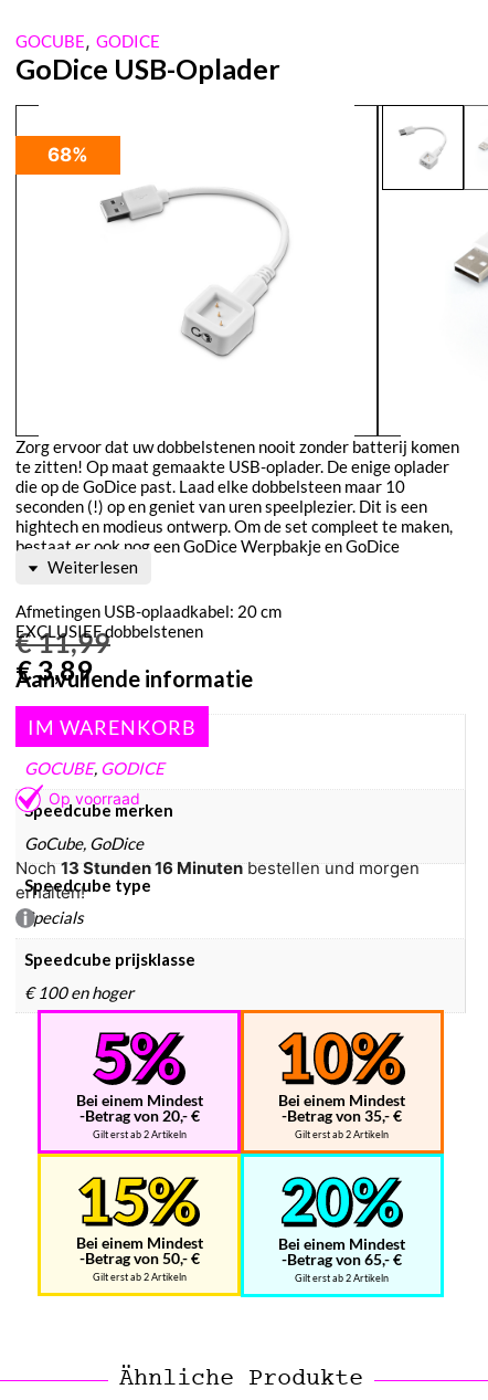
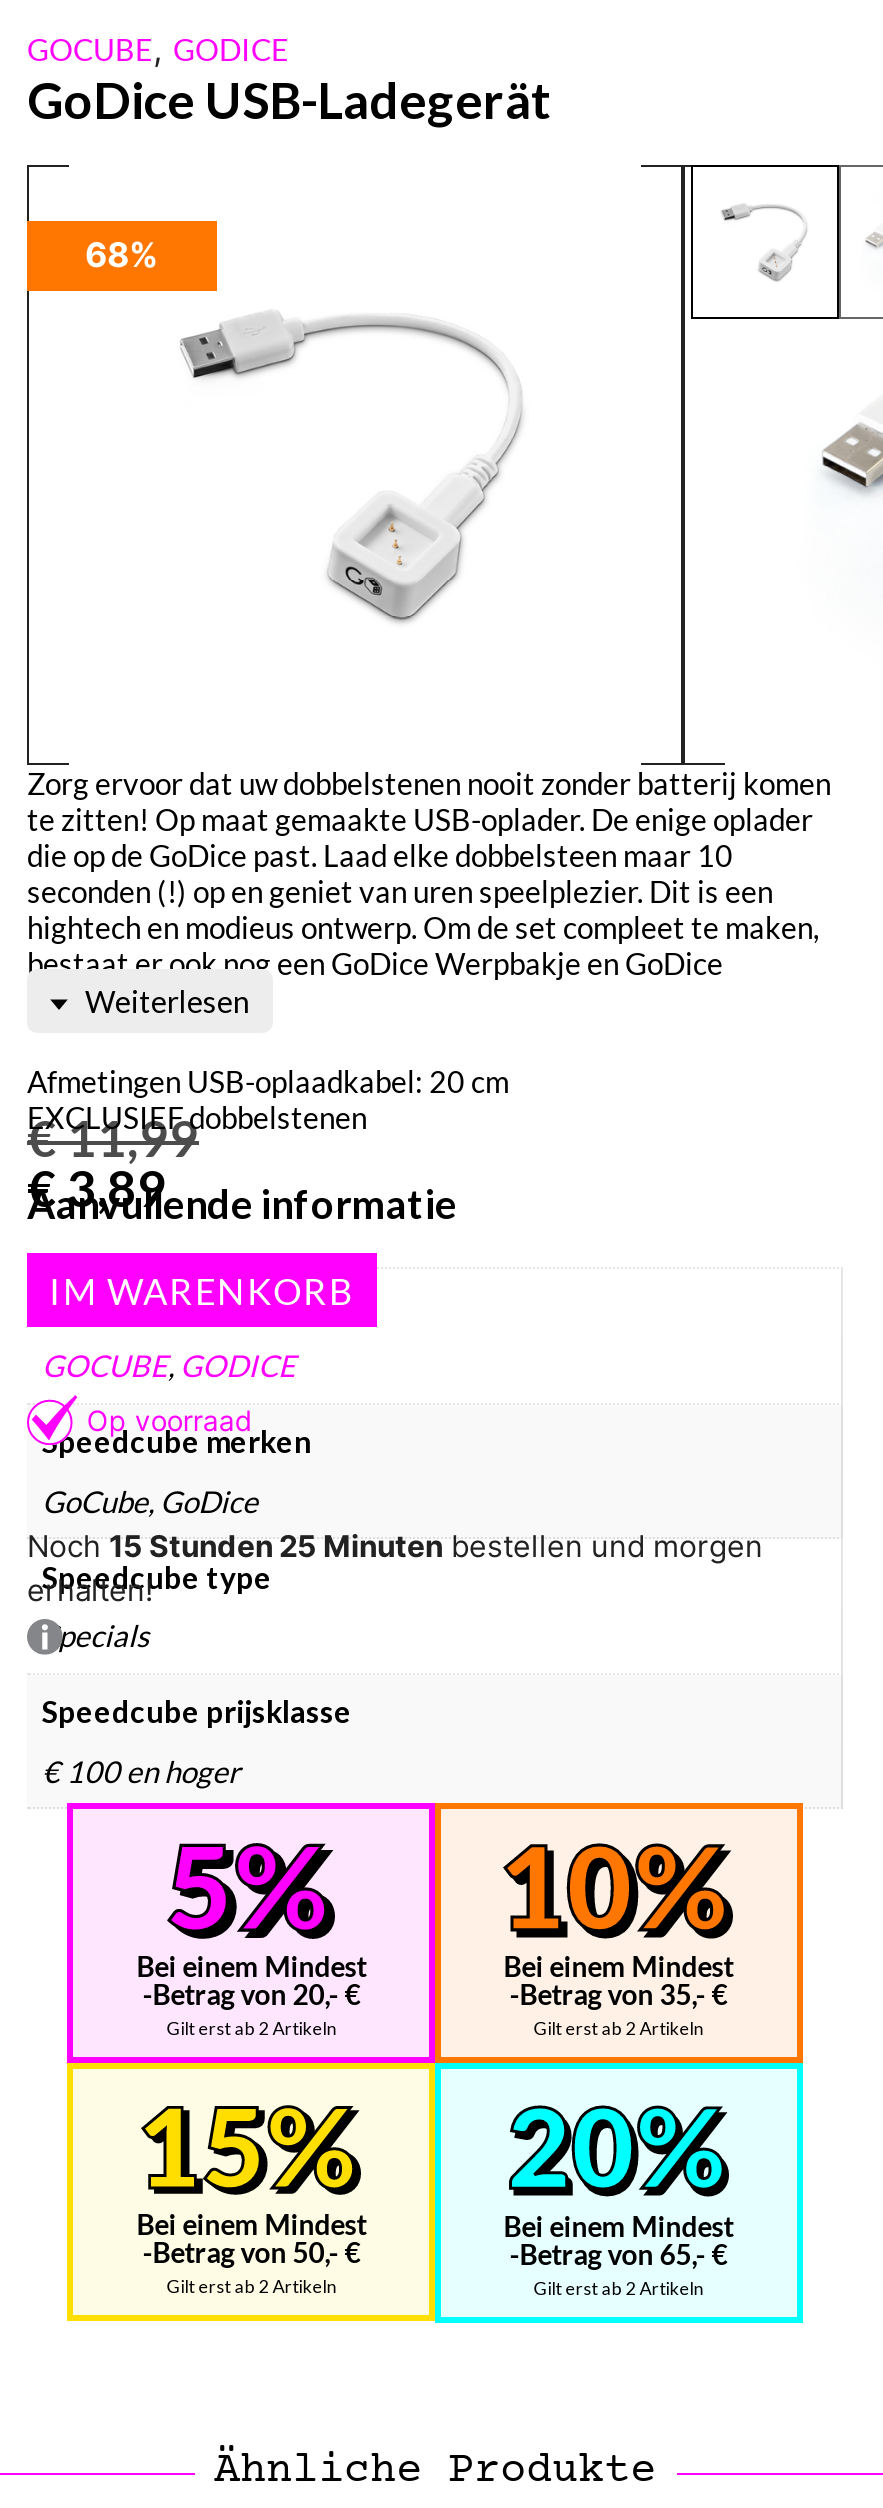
[15,52,280,85] GoDice USB-Oplader -> [27,69,551,129] GoDice USB-Ladegerät
[15,857,420,878] Noch 13 Stunden 16 Minuten bestellen und morgen -> [27,1527,763,1565] Noch 15 Stunden 25 Minuten bestellen und morgen

